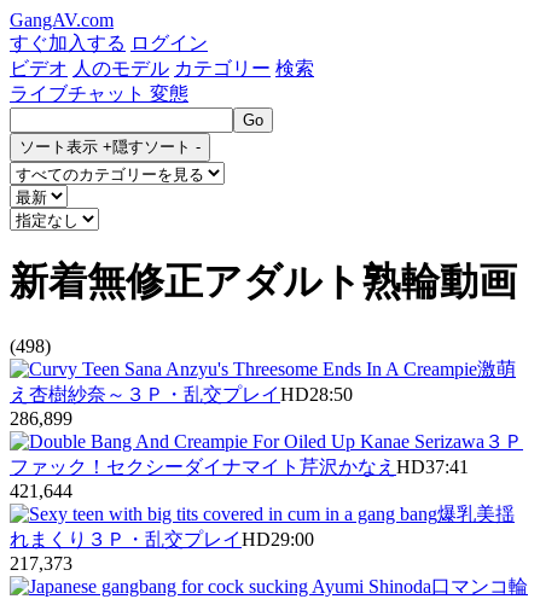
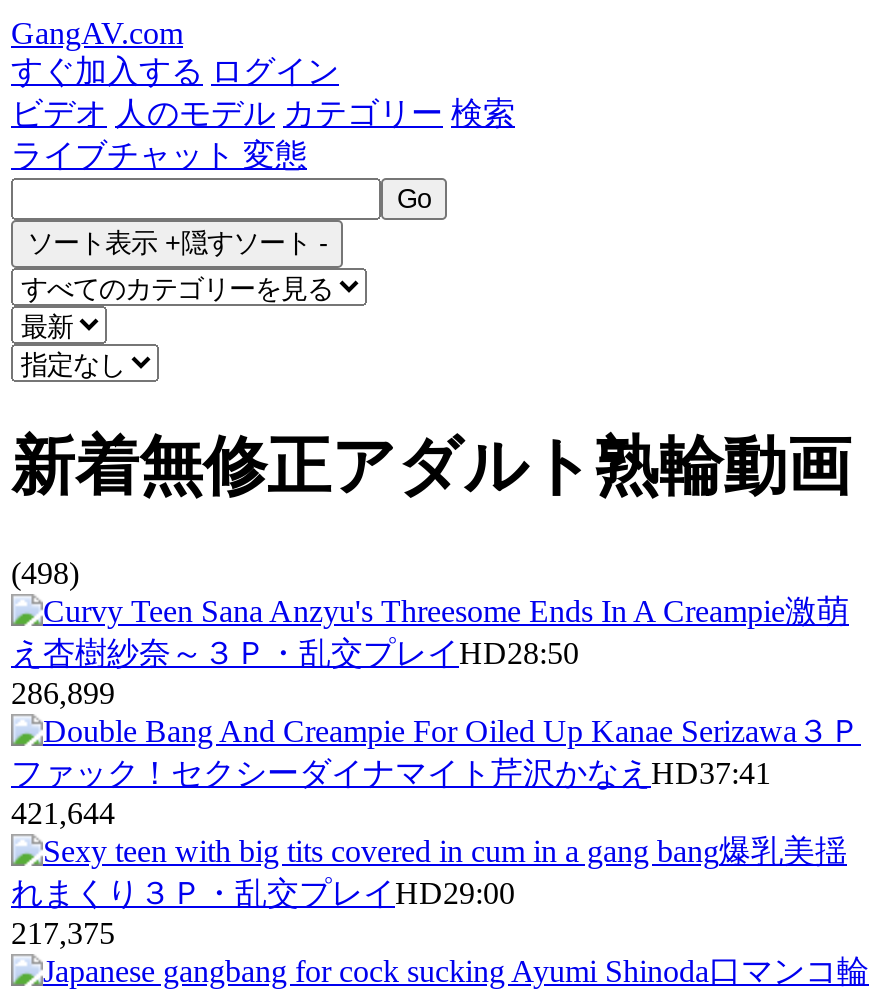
[10,553,72,574] 217,373 -> [11,916,115,950] 217,375

